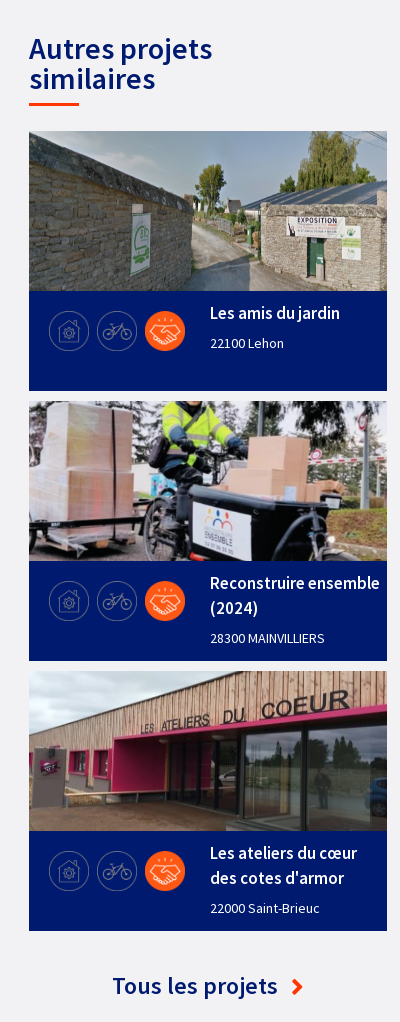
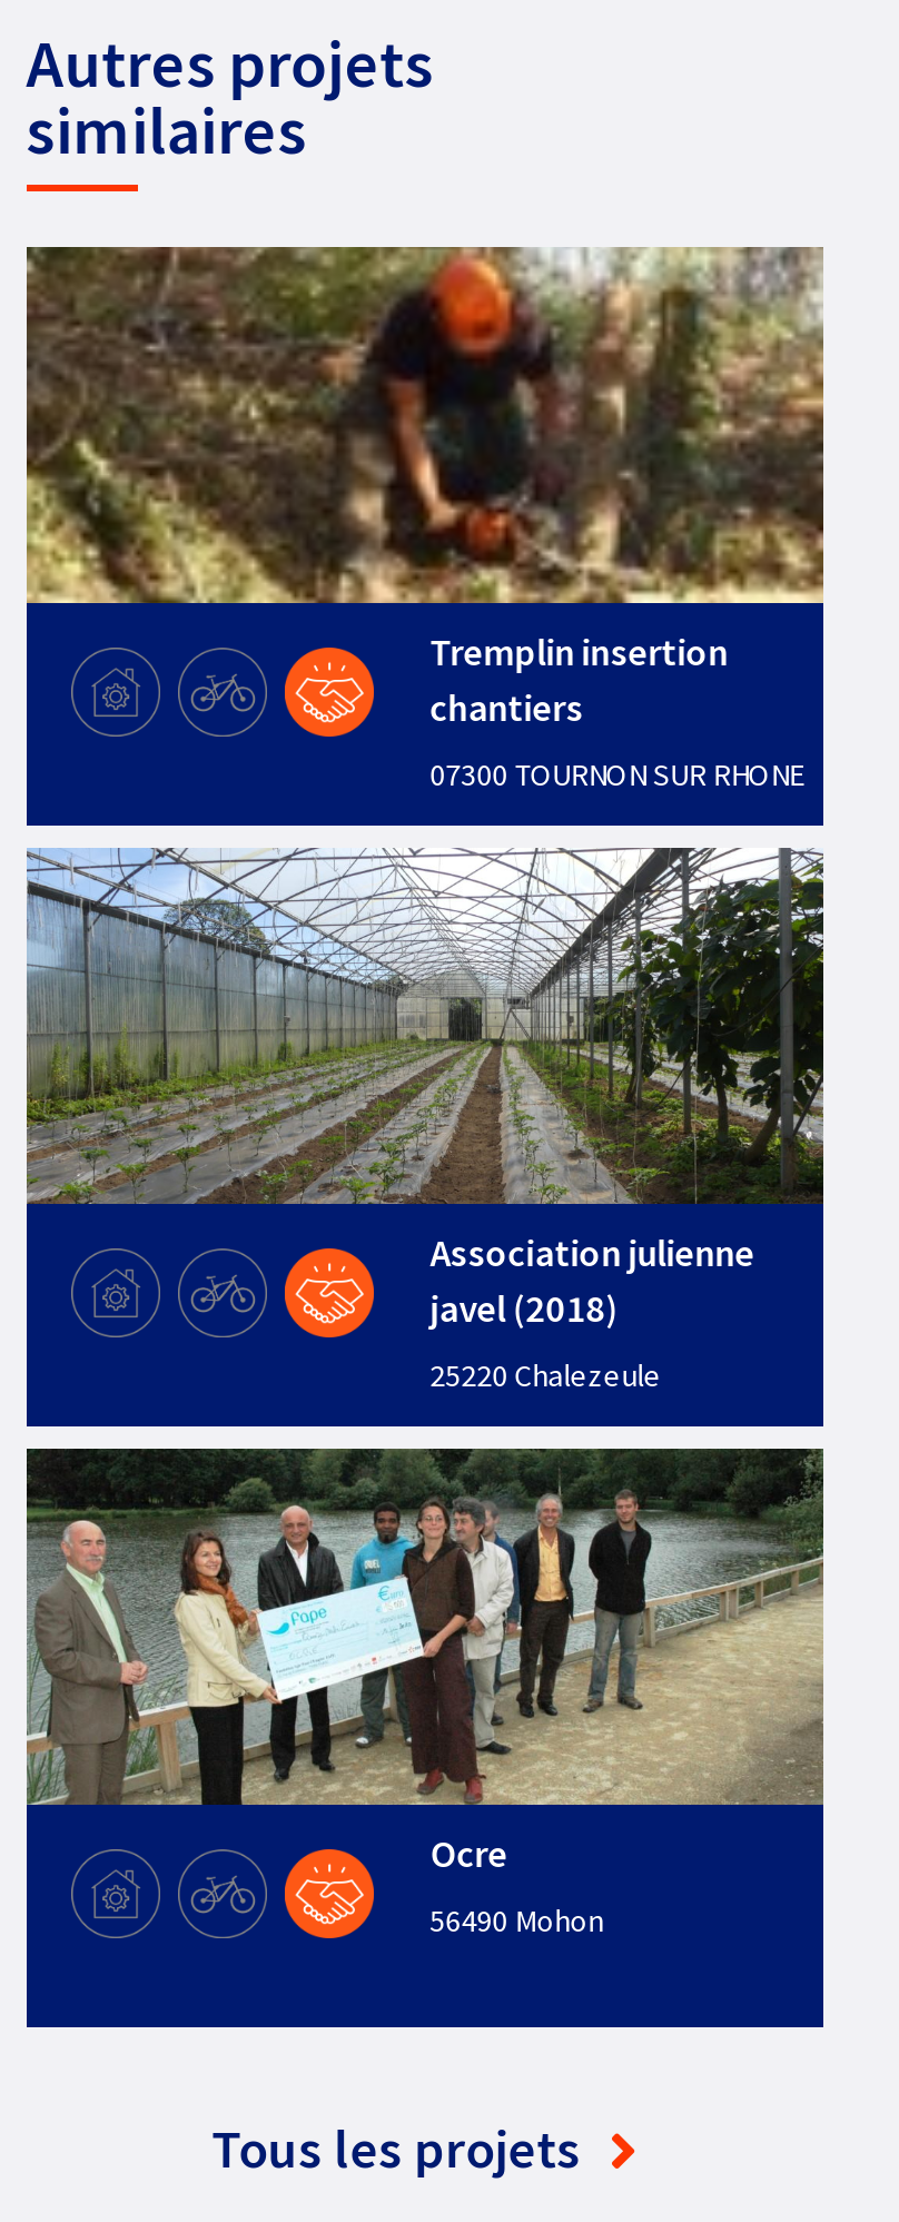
[28,131,387,324] [image] | Les amis du jardin -> [24,245,823,733] [image] | Tremplin insertion | chantiers
[210,334,284,352] 22100 Lehon -> [430,755,804,795] 07300 TOURNON SUR RHONE
[28,400,388,619] [image] | Reconstruire ensemble | (2024) -> [24,848,826,1334] [image] | Association julienne | javel (2018)
[210,629,325,647] 28300 MAINVILLIERS -> [430,1356,662,1396] 25220 Chalezeule
[28,670,388,889] [image] | Les ateliers du cœur | des cotes d'armor -> [24,1446,826,1879] [image] | Ocre
[210,899,320,917] 22000 Saint-Brieuc -> [430,1901,604,1941] 56490 Mohon

